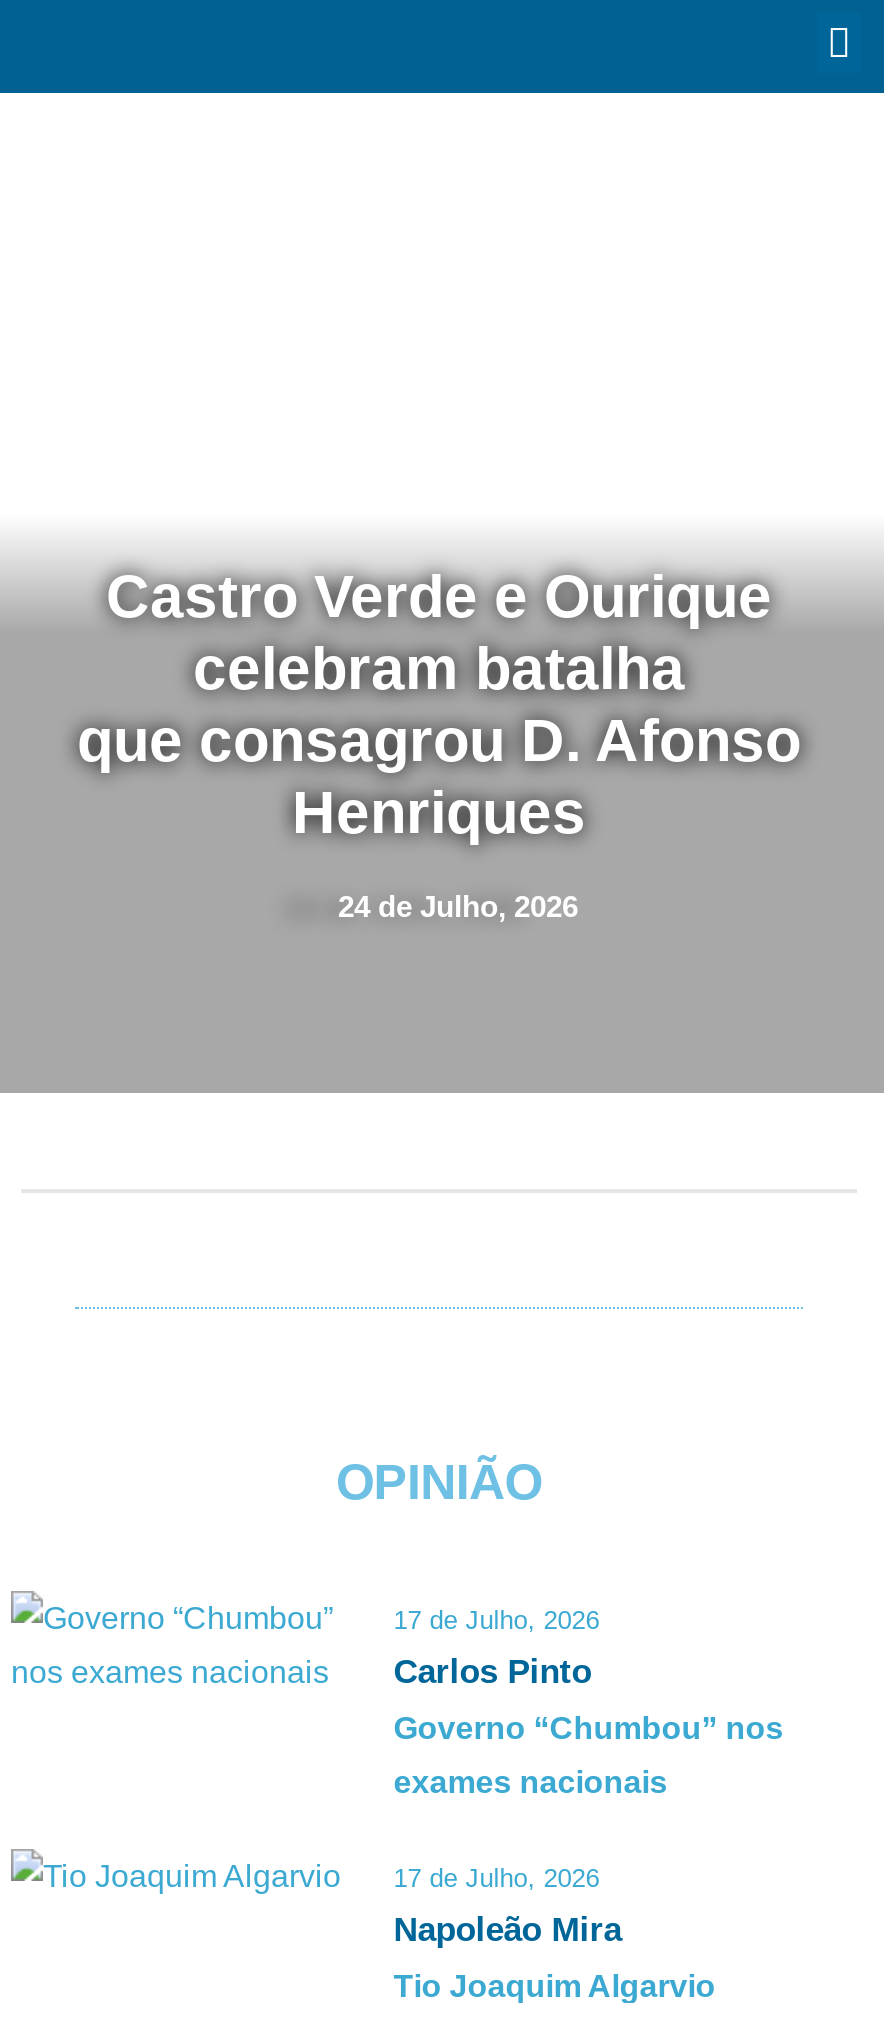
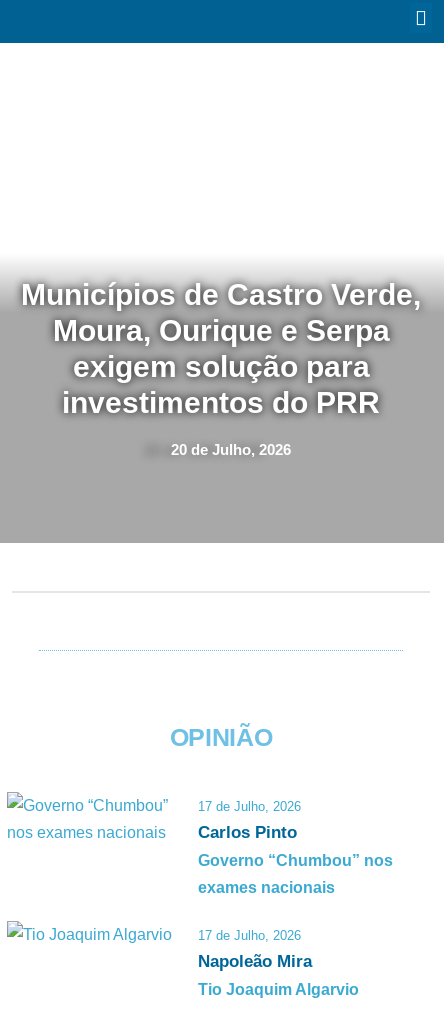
[77,563,801,845] Castro Verde e Ourique | celebram batalha | que consagrou D. Afonso | Henriques -> [21,278,421,419] Municípios de Castro Verde, | Moura, Ourique e Serpa | exigem solução para | investimentos do PRR
[338,889,578,923] 24 de Julho, 2026 -> [170,441,290,458] 20 de Julho, 2026

